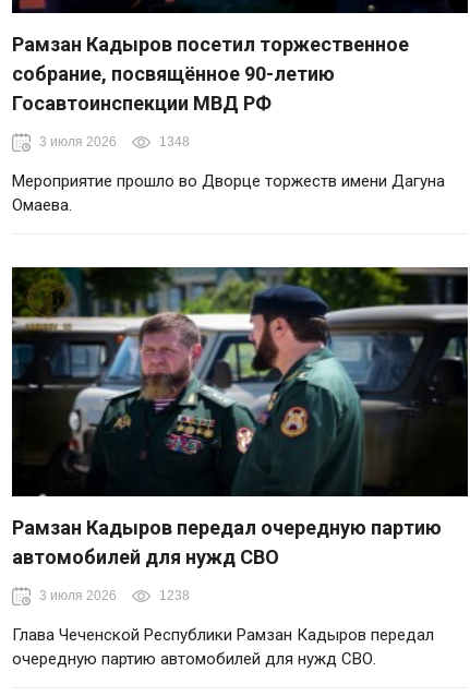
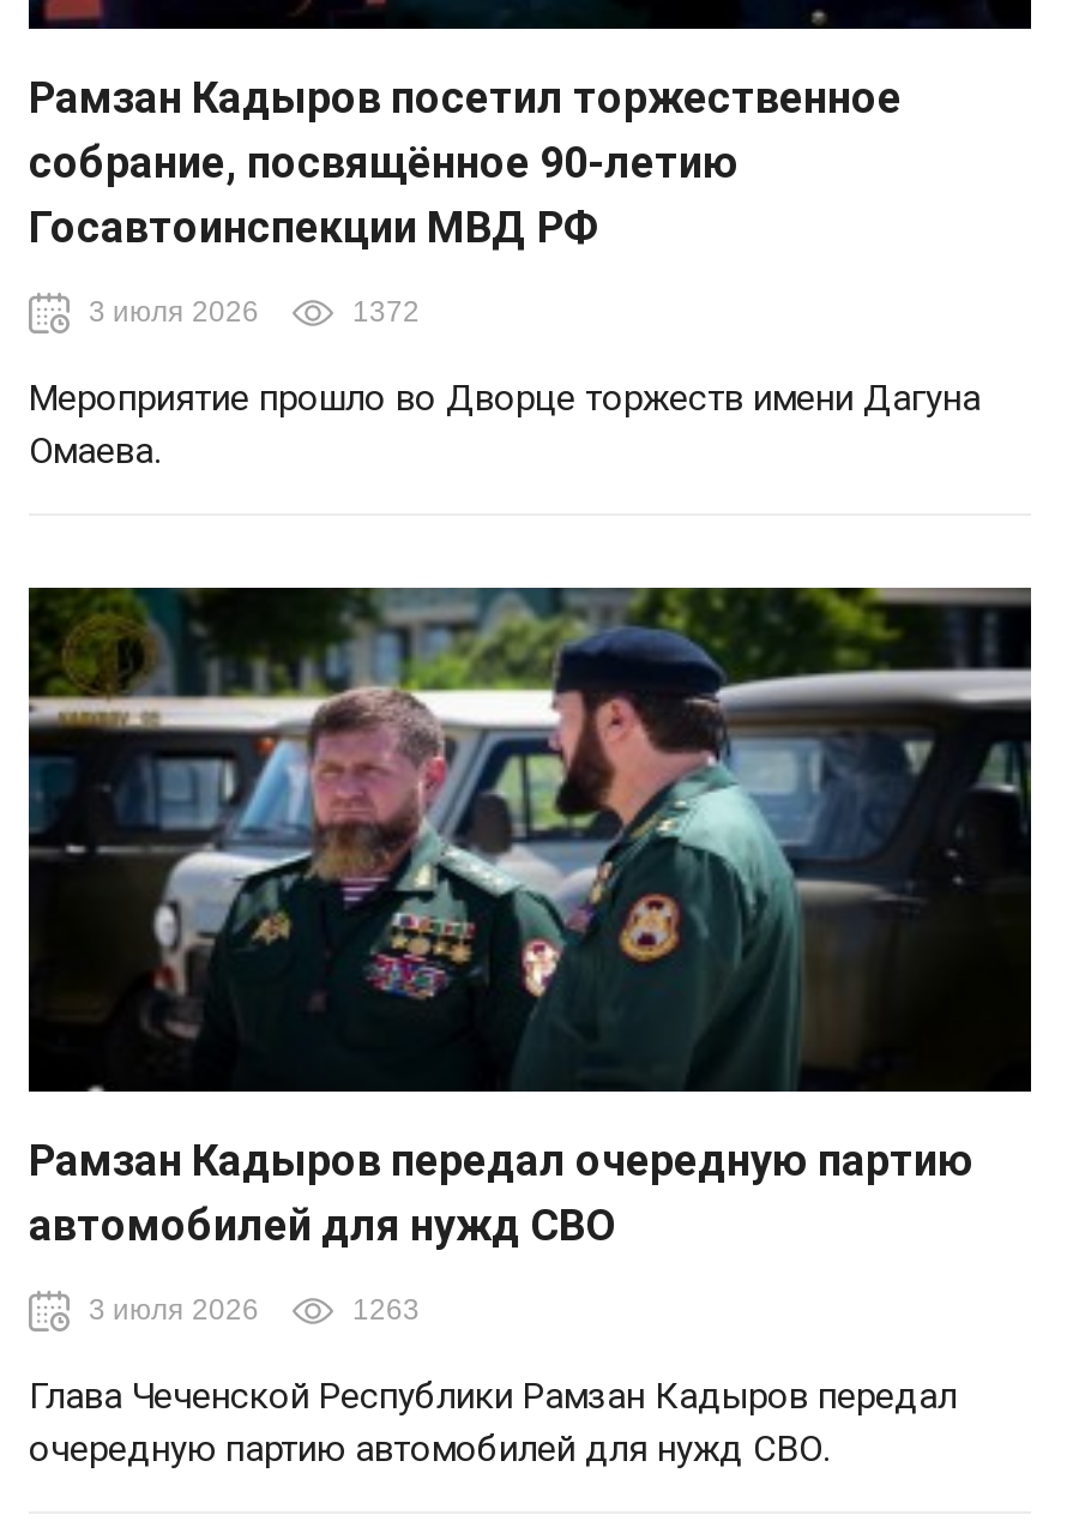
[159,134,190,149] 1348 -> [352,295,420,329] 1372
[159,588,190,603] 1238 -> [352,1293,420,1327] 1263

